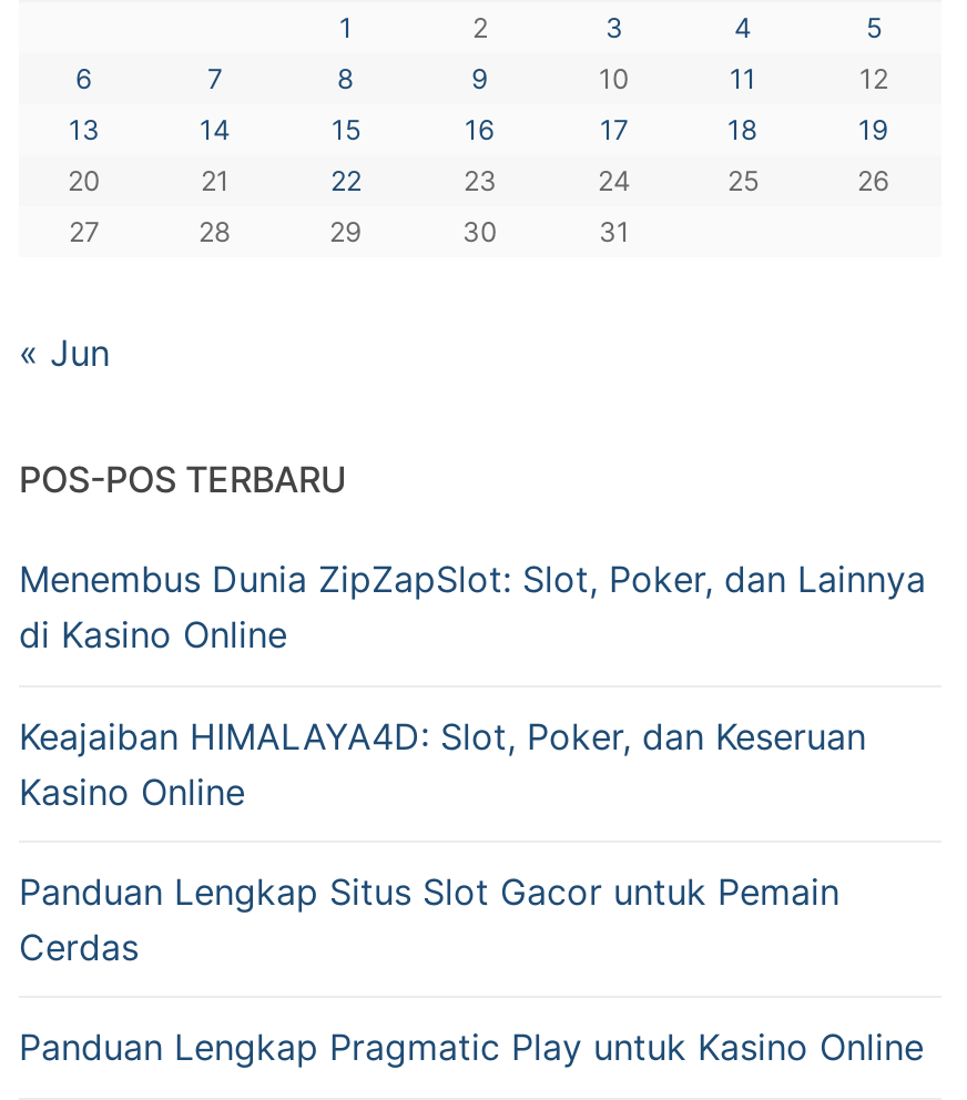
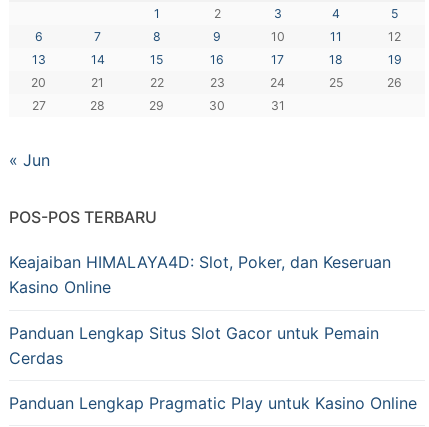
[19,558,926,658] Menembus Dunia ZipZapSlot: Slot, Poker, dan Lainnya | di Kasino Online -> none

